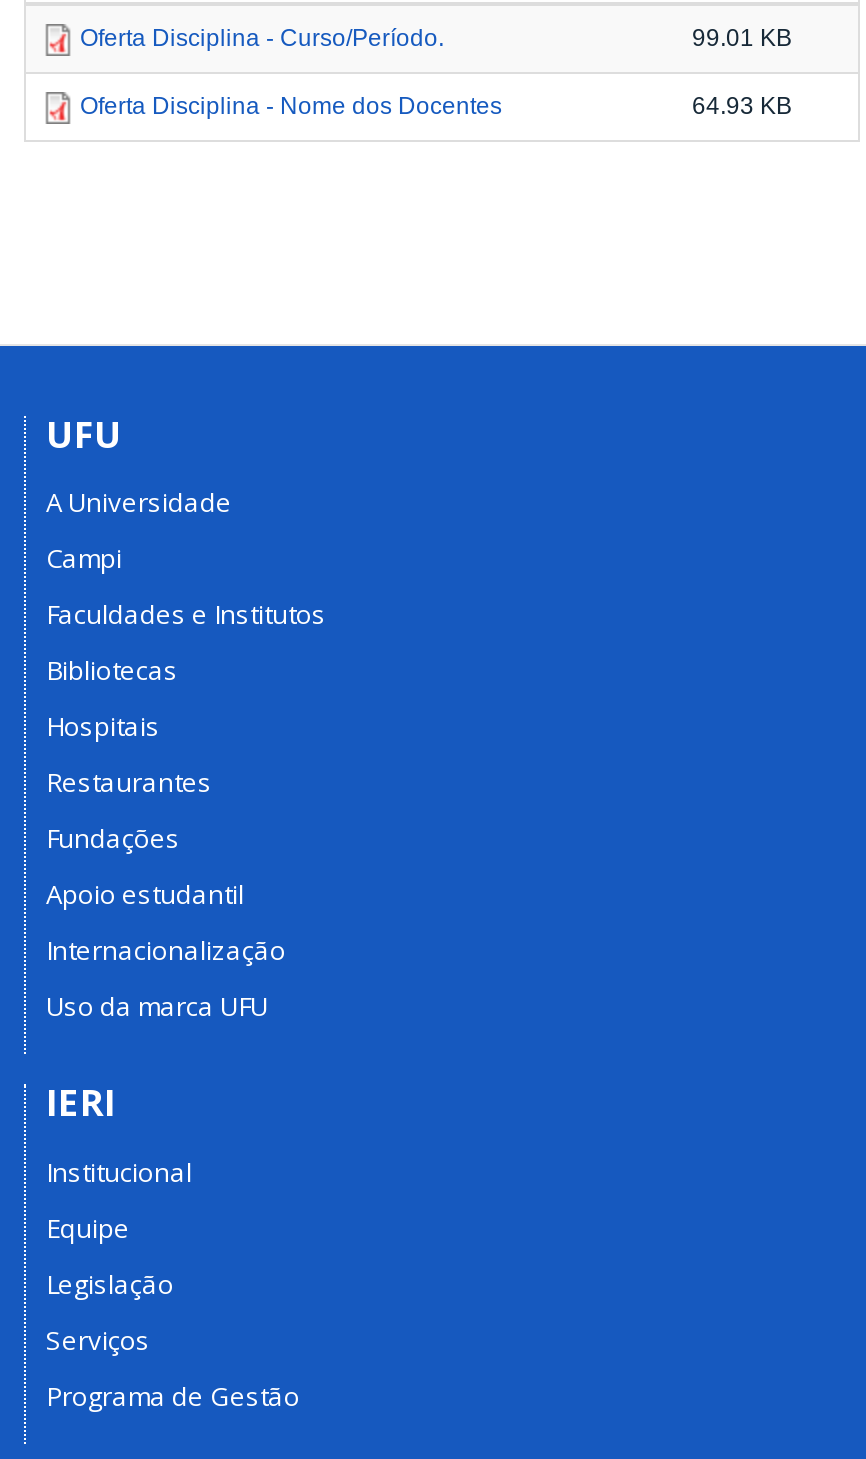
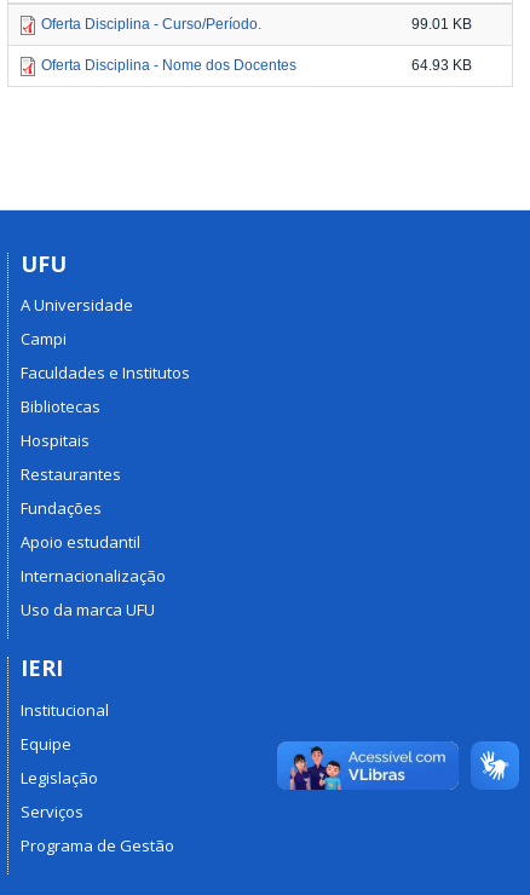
none -> [277,741,457,791] [image]
none -> [472,741,519,789] [image]

